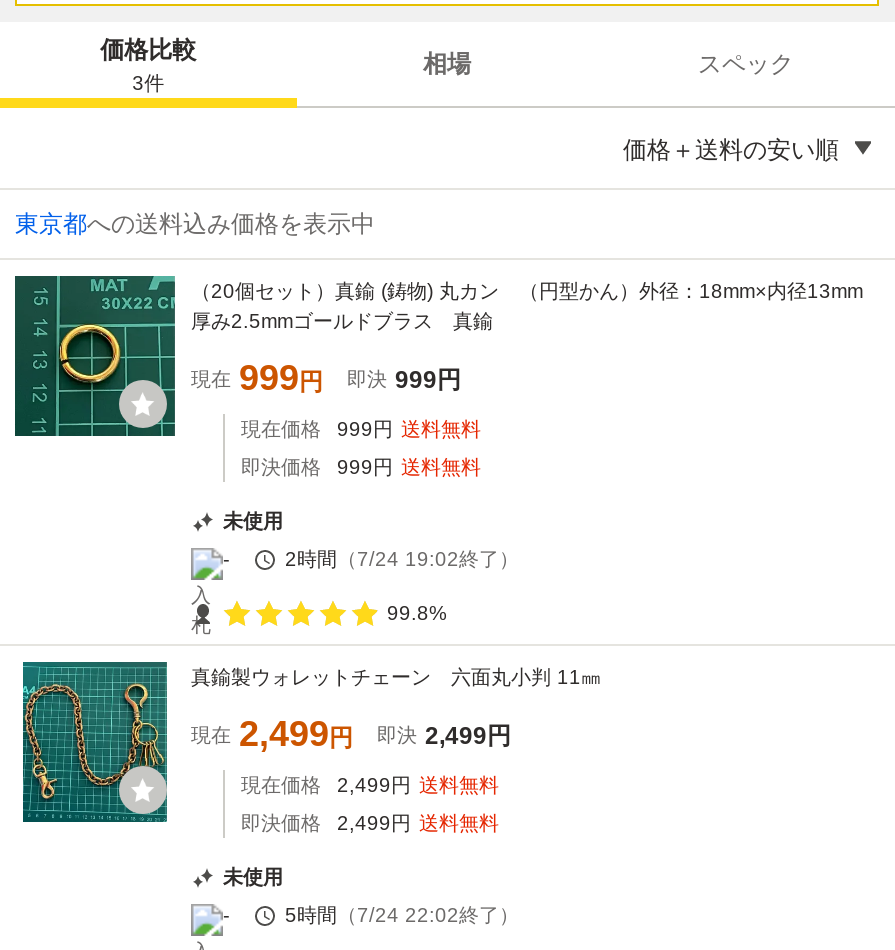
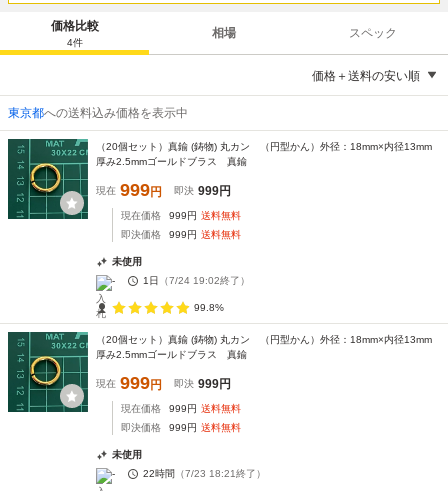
[132,71,164,93] 3件 -> [67,36,83,47] 4件
[285,548,519,570] 2時間（7/24 19:02終了） -> [143,275,250,286] 1日（7/24 19:02終了）
[15,662,601,824] [image] | 真鍮製ウォレットチェーン 六面丸小判 11㎜ -> [7,331,432,427] [image] | （20個セット）真鍮 (鋳物) 丸カン （円型かん）外径：18mm×内径13mm | 厚み2.5mmゴールドブラス 真鍮
[191,714,511,754] 現在 2,499円 | 即決 2,499円 -> [96,373,231,393] 現在 999円 | 即決 999円
[241,774,499,796] 現在価格 2,499円 送料無料 -> [121,403,241,414] 現在価格 999円 送料無料
[241,812,499,834] 即決価格 2,499円 送料無料 -> [121,422,241,433] 即決価格 999円 送料無料
[285,904,519,926] 5時間（7/24 22:02終了） -> [143,468,266,479] 22時間（7/23 18:21終了）

